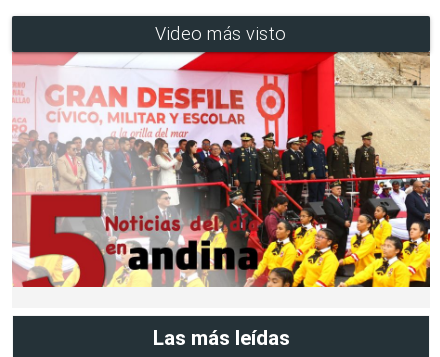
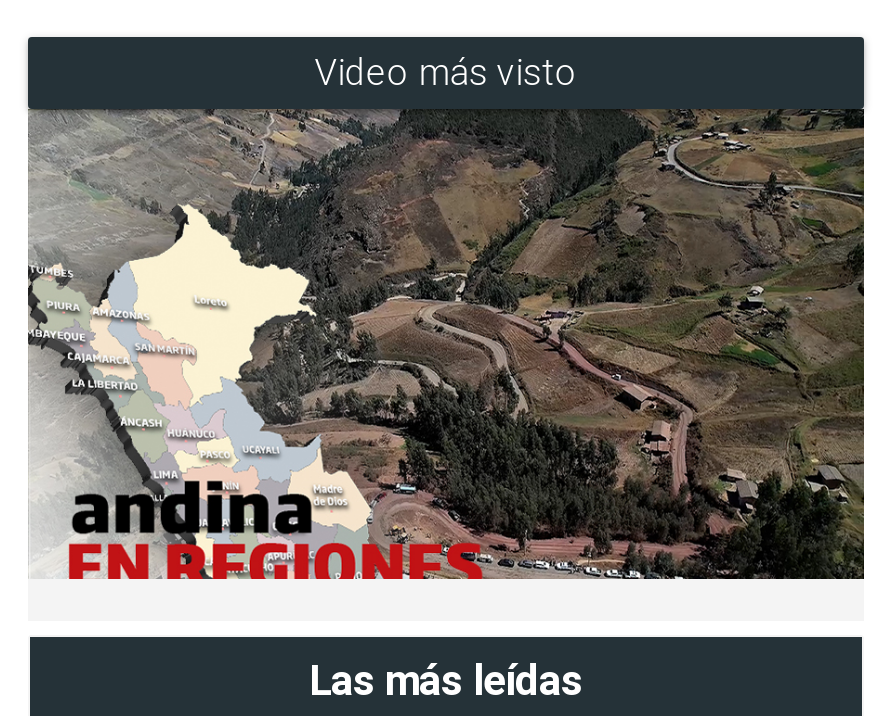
[12,51,431,288] [image] -> [26,109,866,581] [image]

